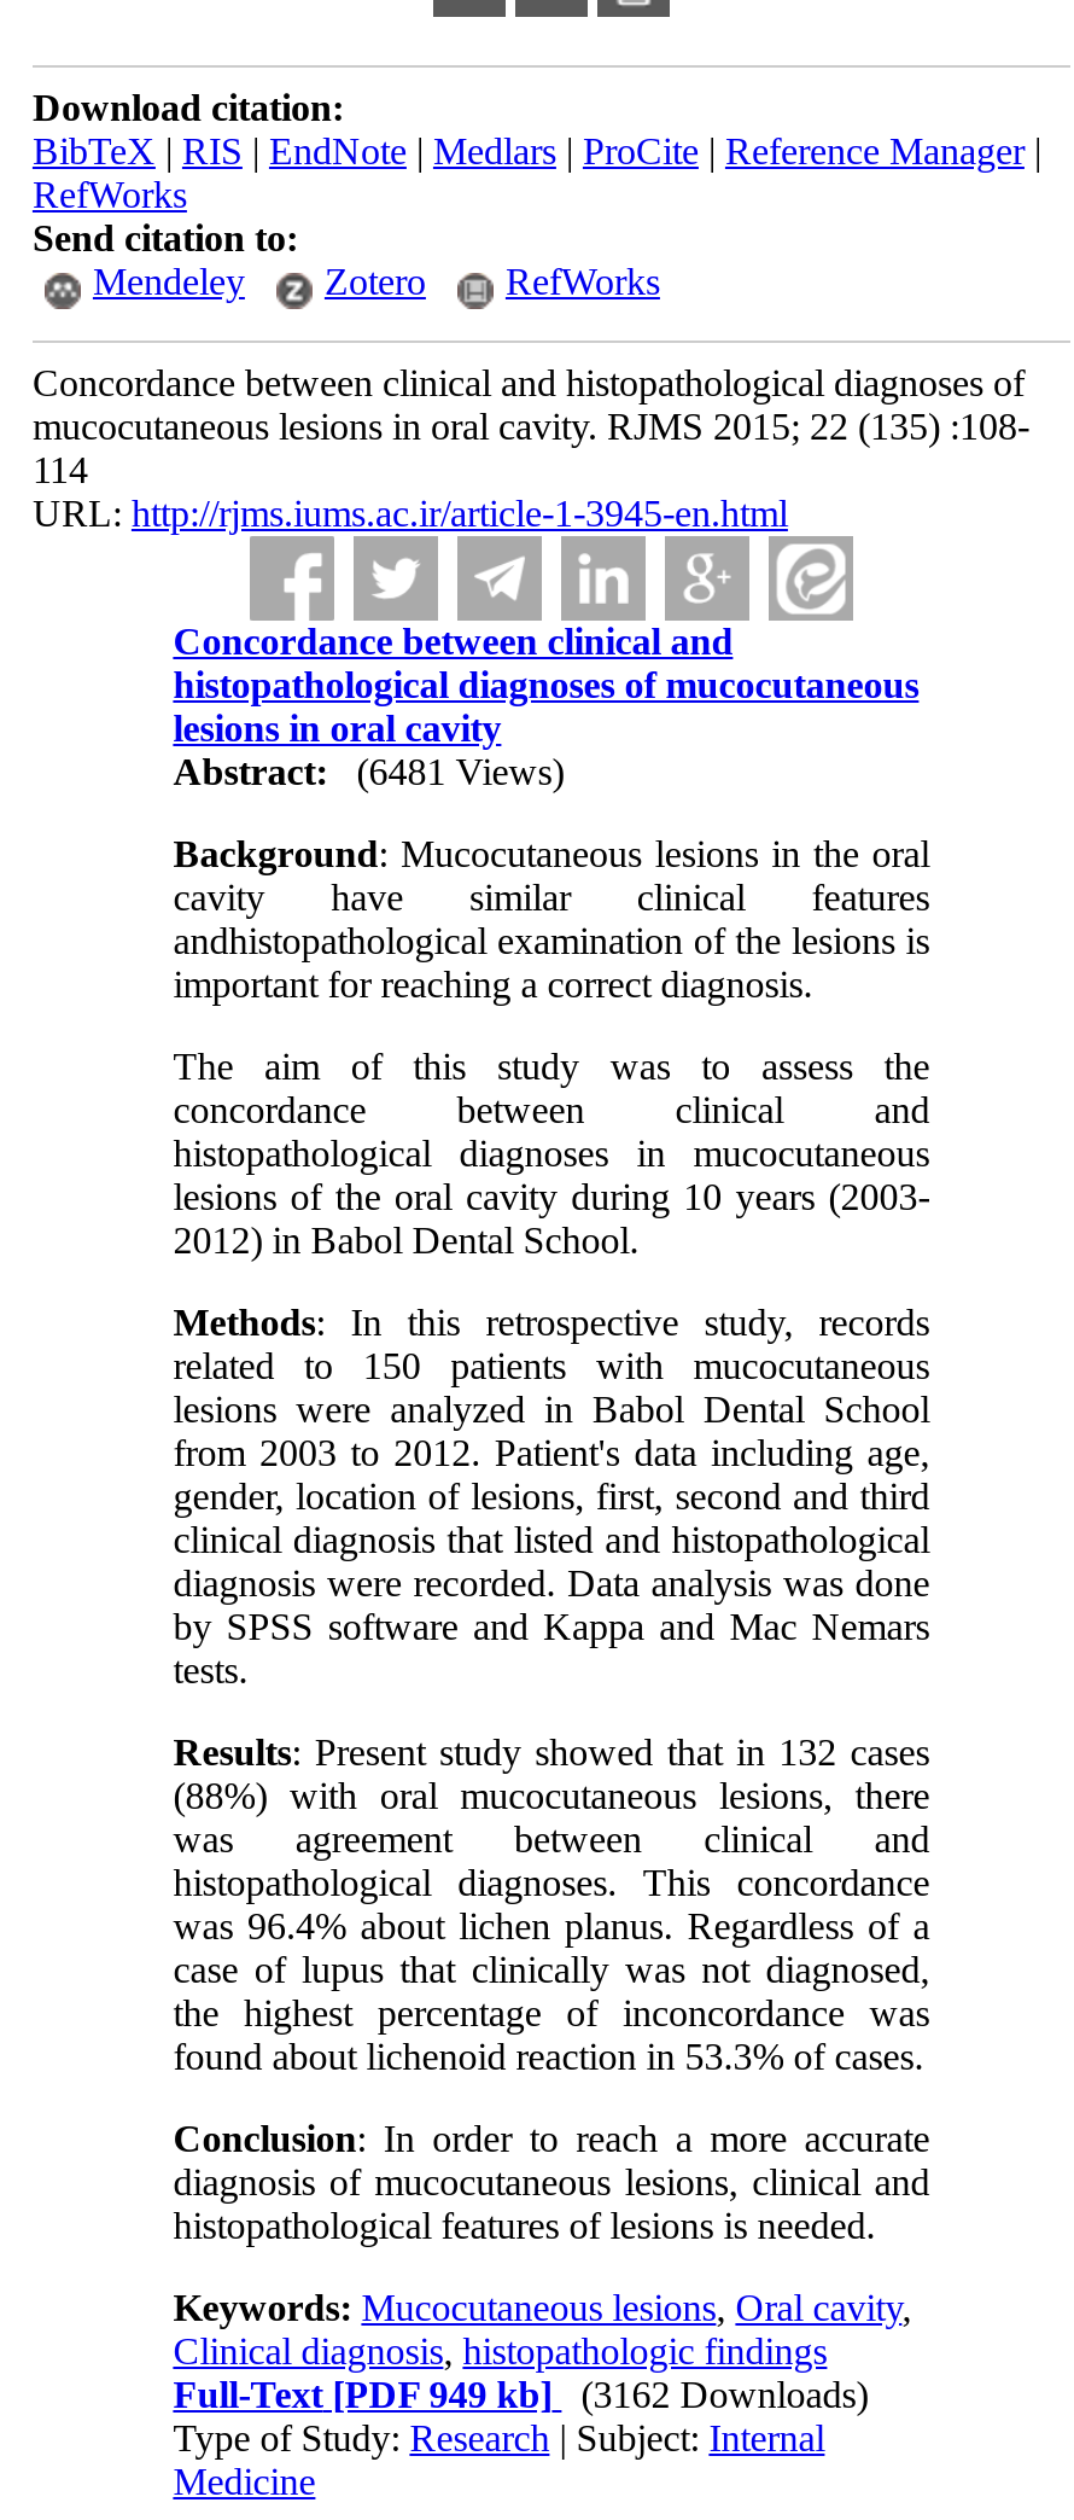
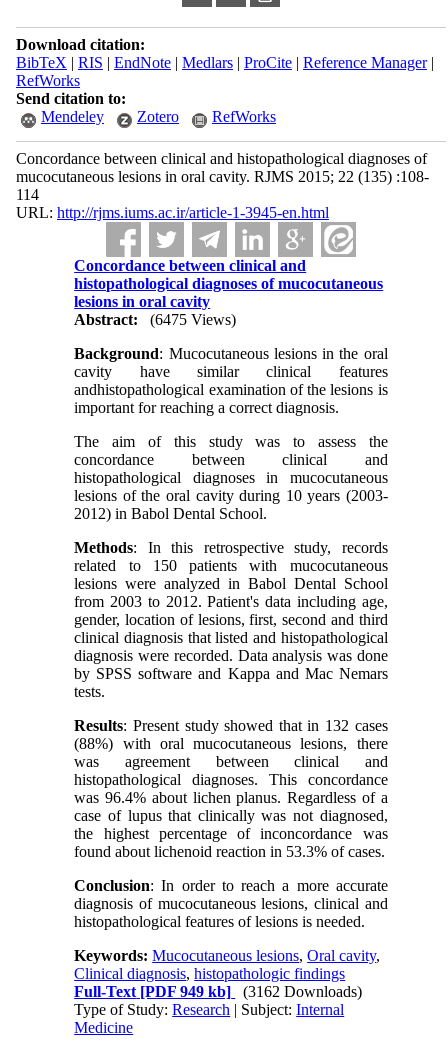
[173,751,564,792] Abstract: (6481 Views) -> [74,311,236,328] Abstract: (6475 Views)

